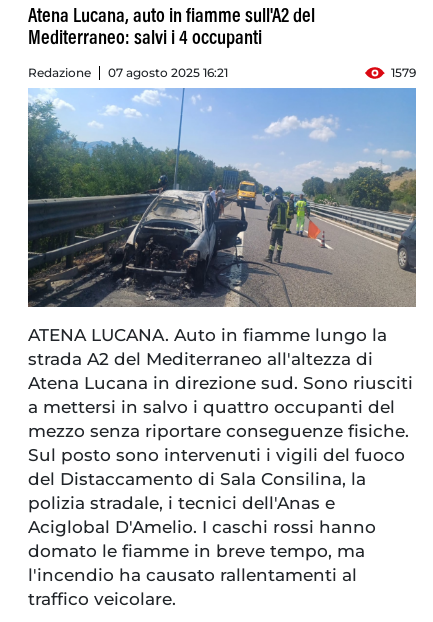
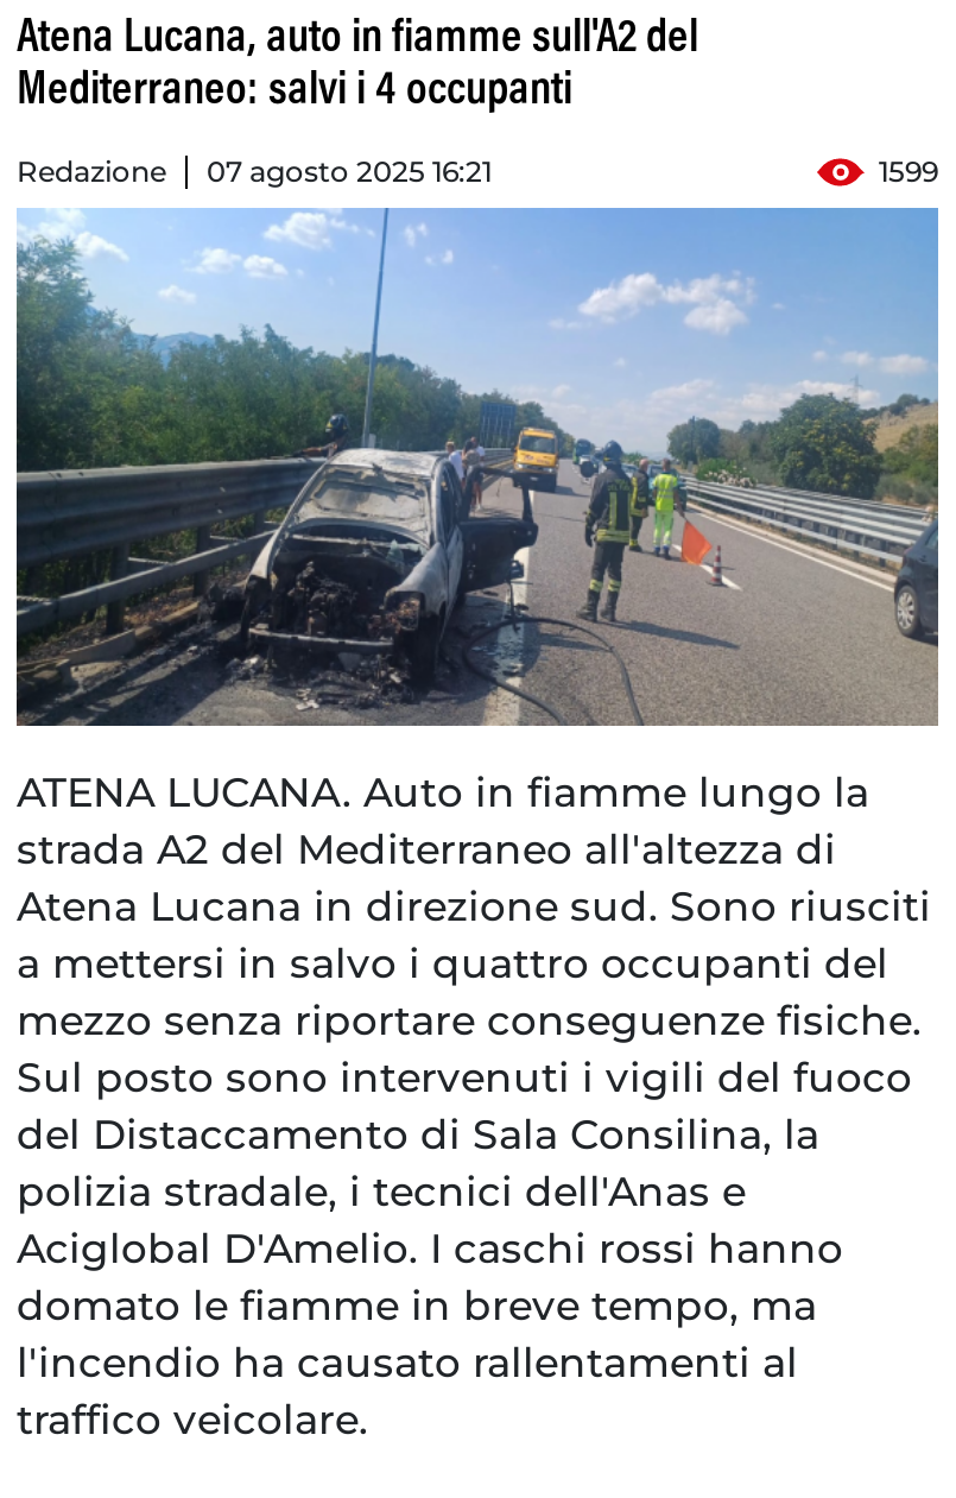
[385,65,416,80] 1579 -> [865,153,938,188] 1599

